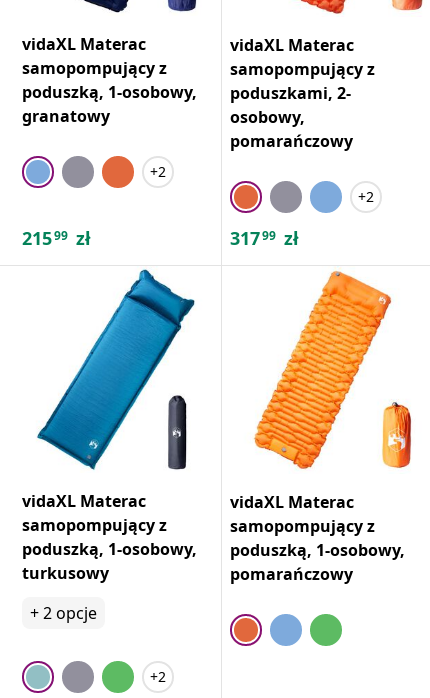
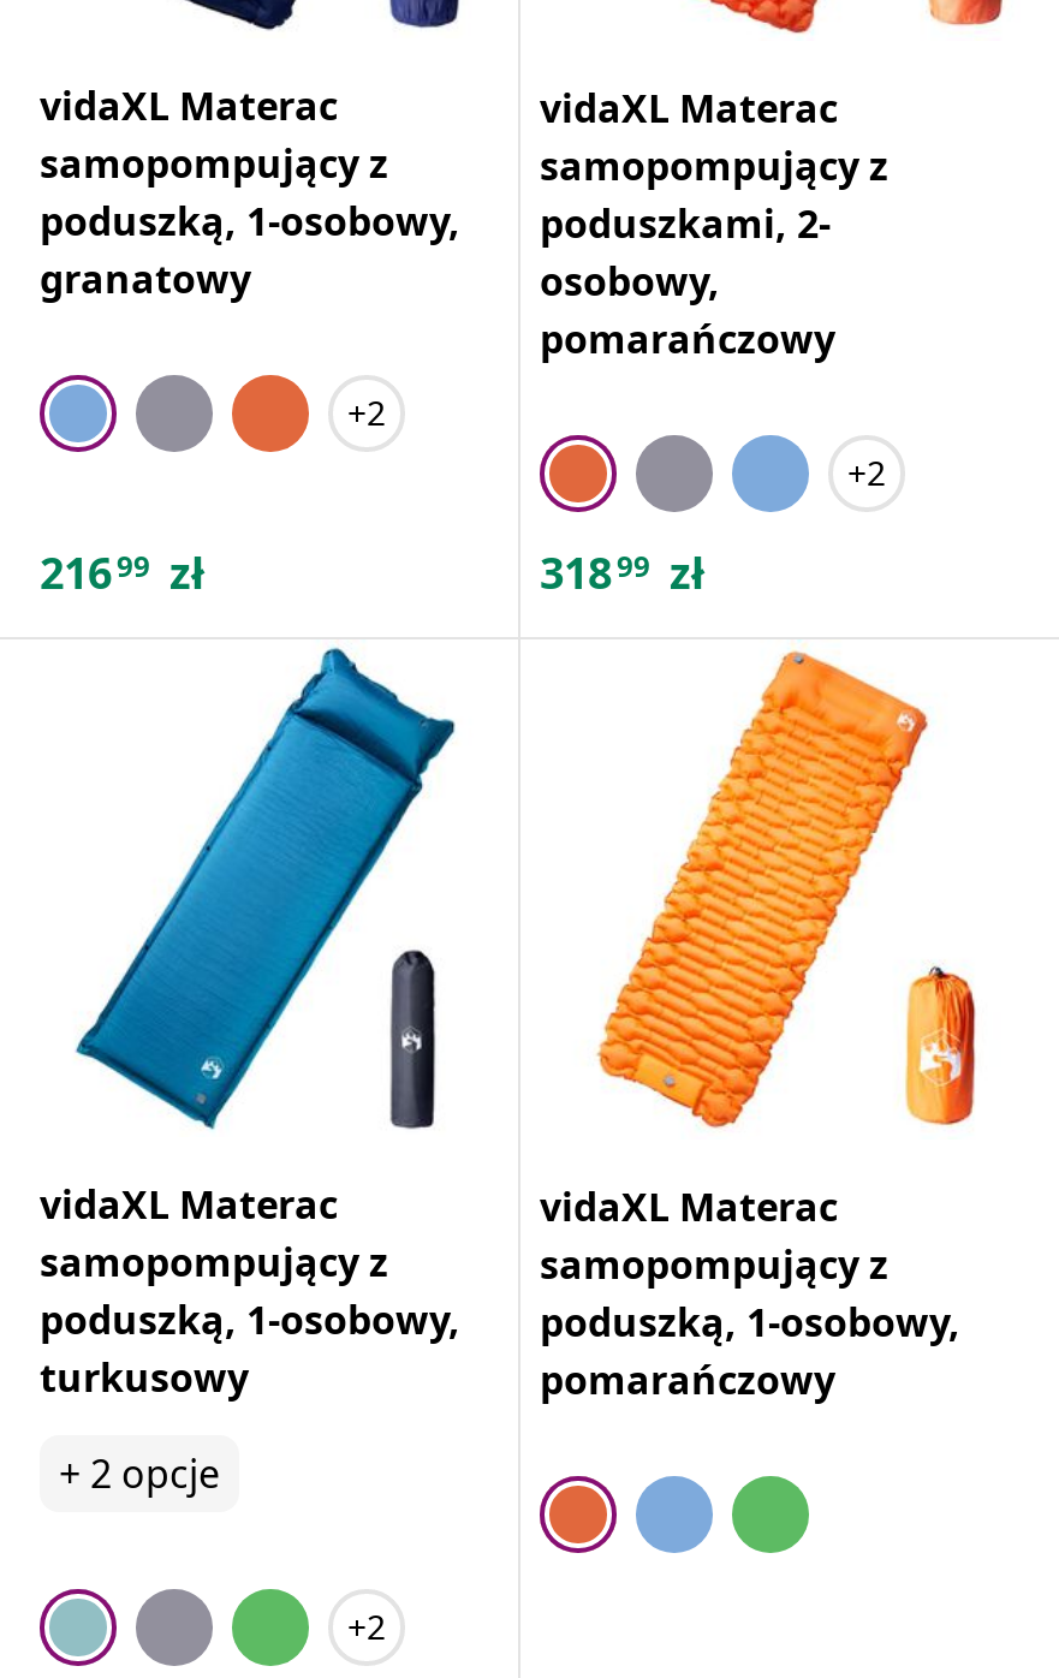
[22,226,90,250] 215 99 zł -> [40,543,203,600] 216 99 zł
[230,226,298,250] 317 99 zł -> [540,543,703,600] 318 99 zł

